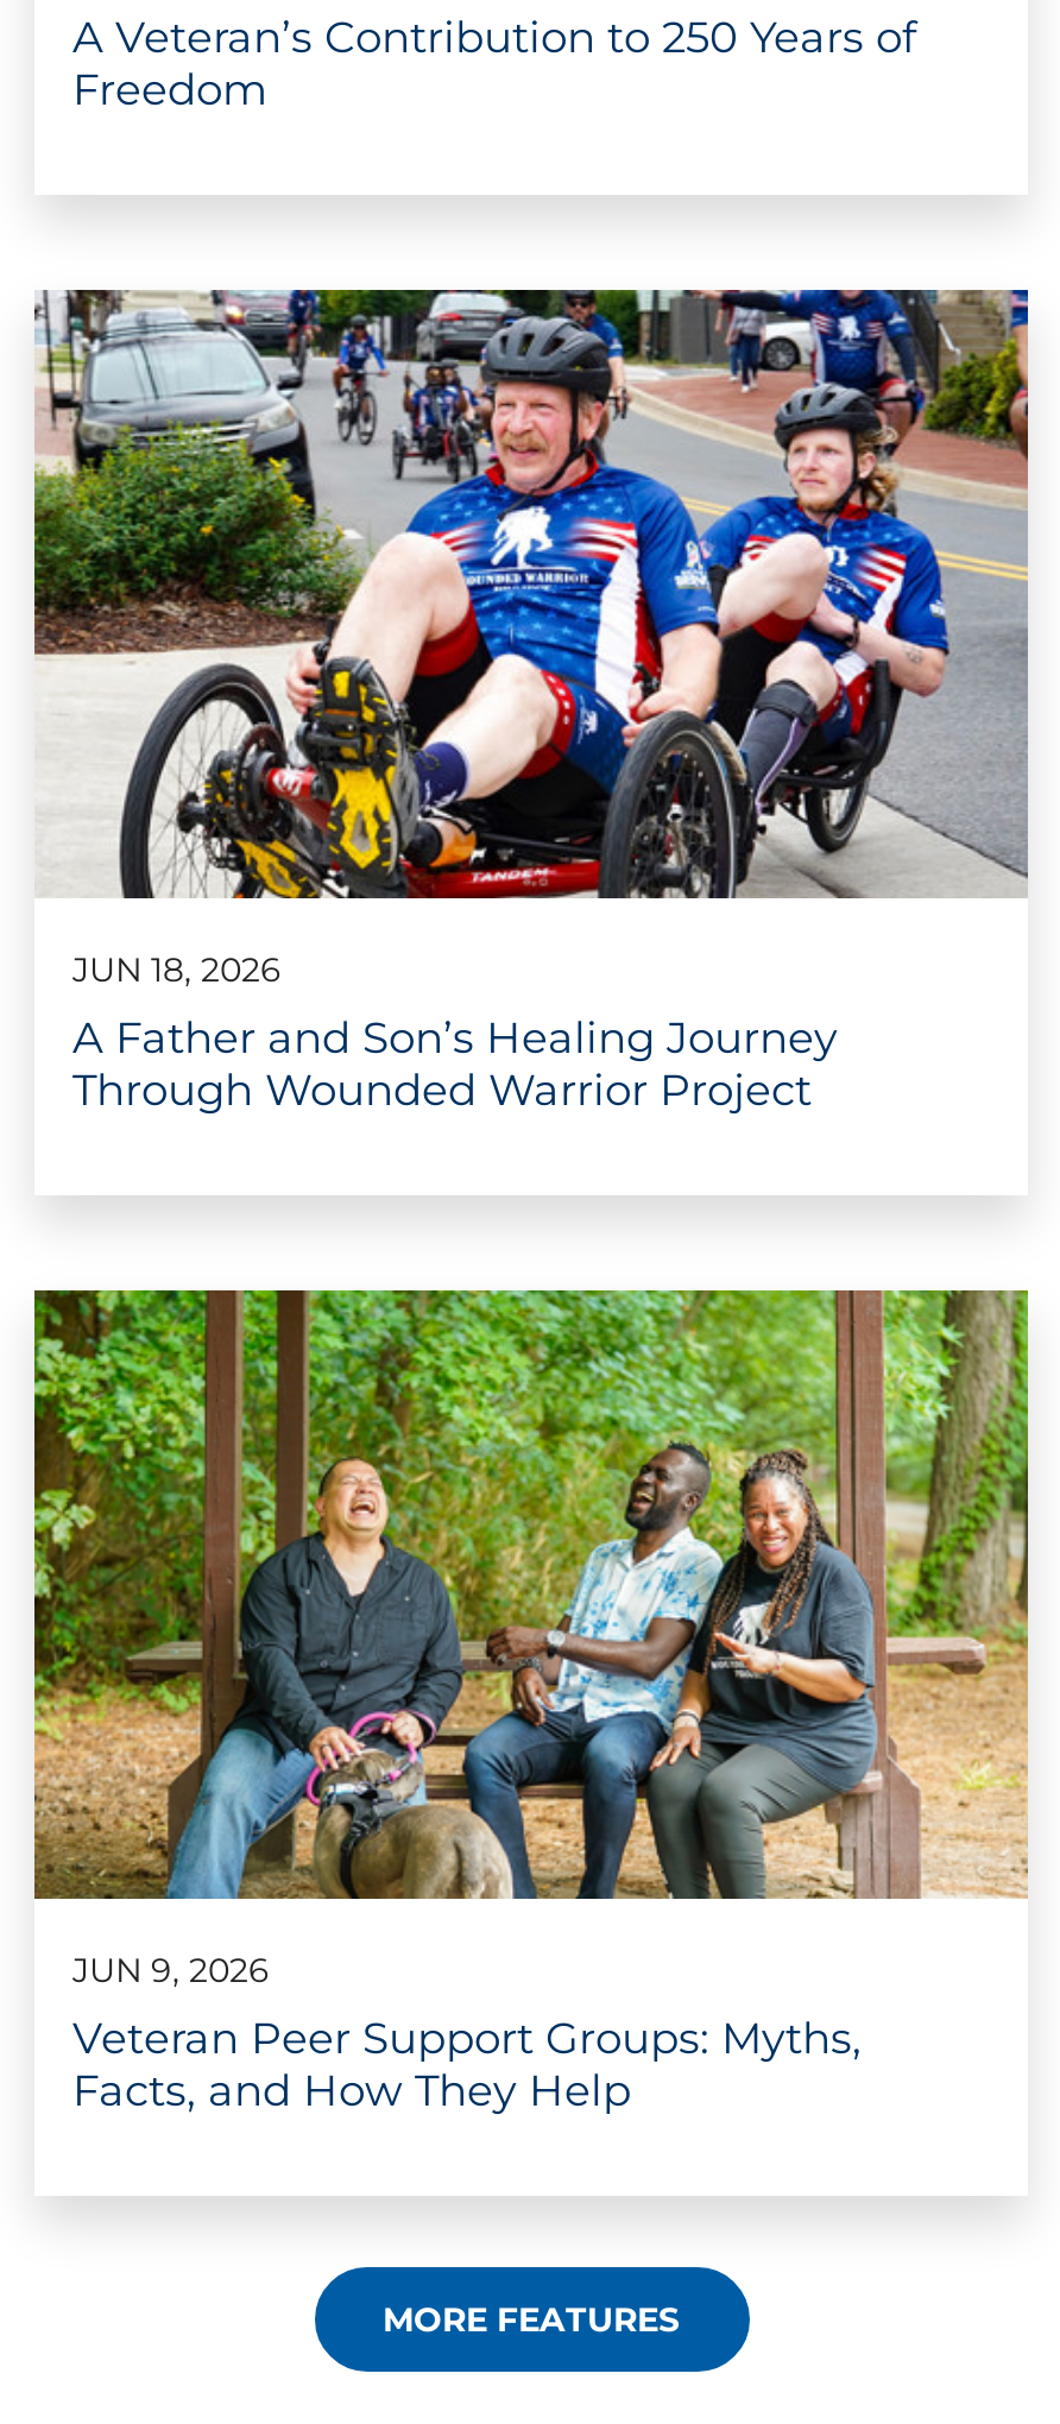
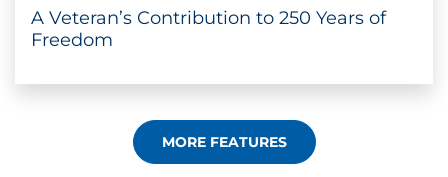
[32,288,1030,1117] [image] | JUN 18, 2026 | A Father and Son’s Healing Journey | Through Wounded Warrior Project -> none
[32,1288,1030,2117] [image] | JUN 9, 2026 | Veteran Peer Support Groups: Myths, | Facts, and How They Help -> none

